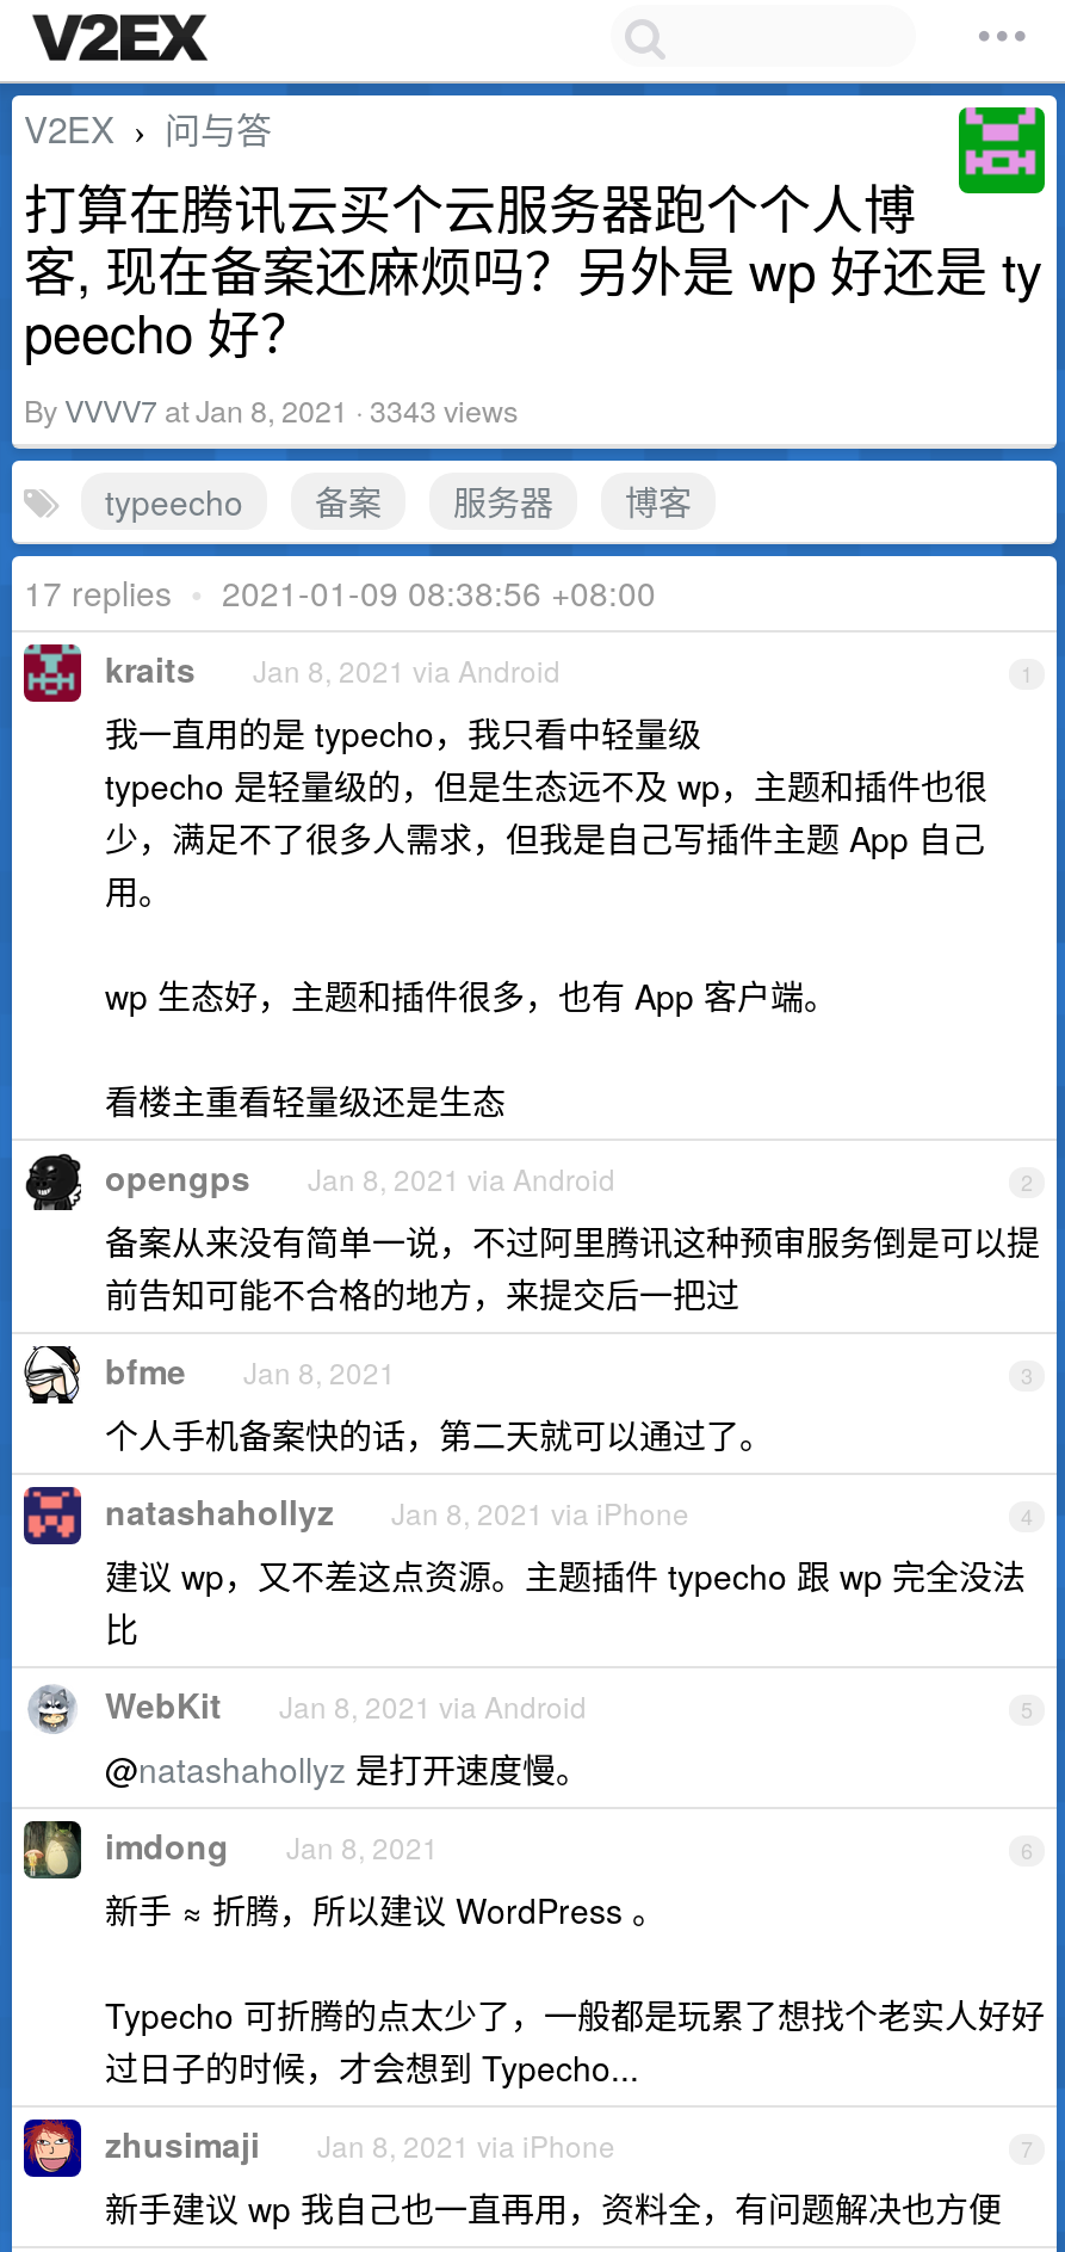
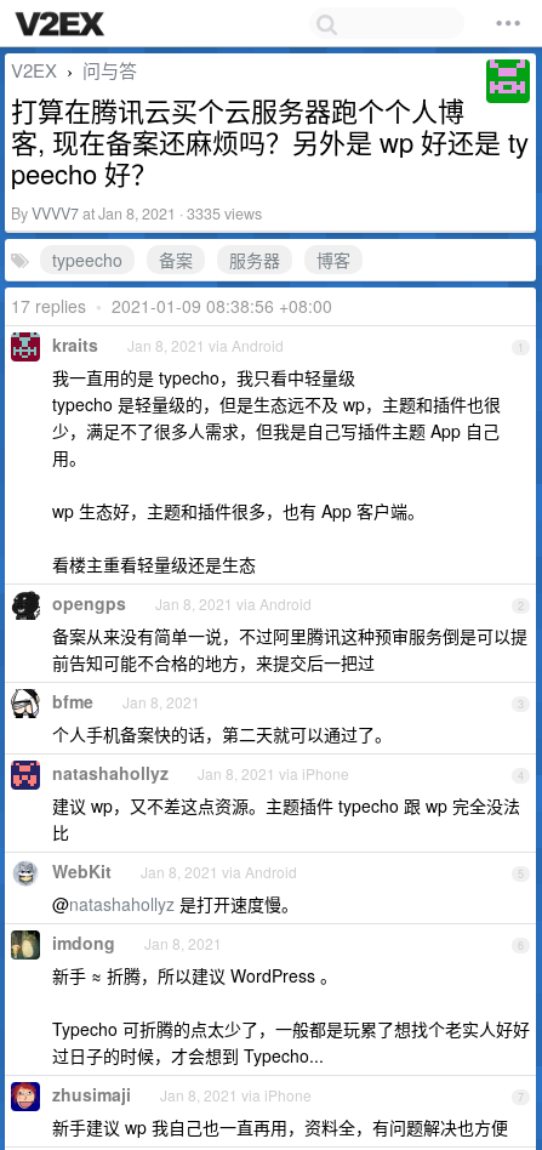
[24,389,518,432] By VVVV7 at Jan 8, 2021 · 3343 views -> [11,203,262,224] By VVVV7 at Jan 8, 2021 · 3335 views

